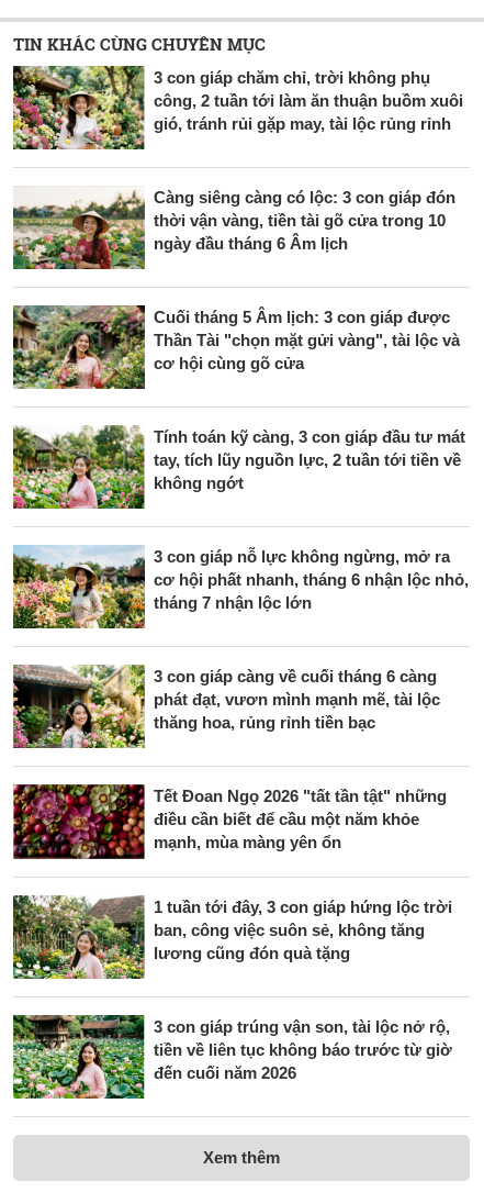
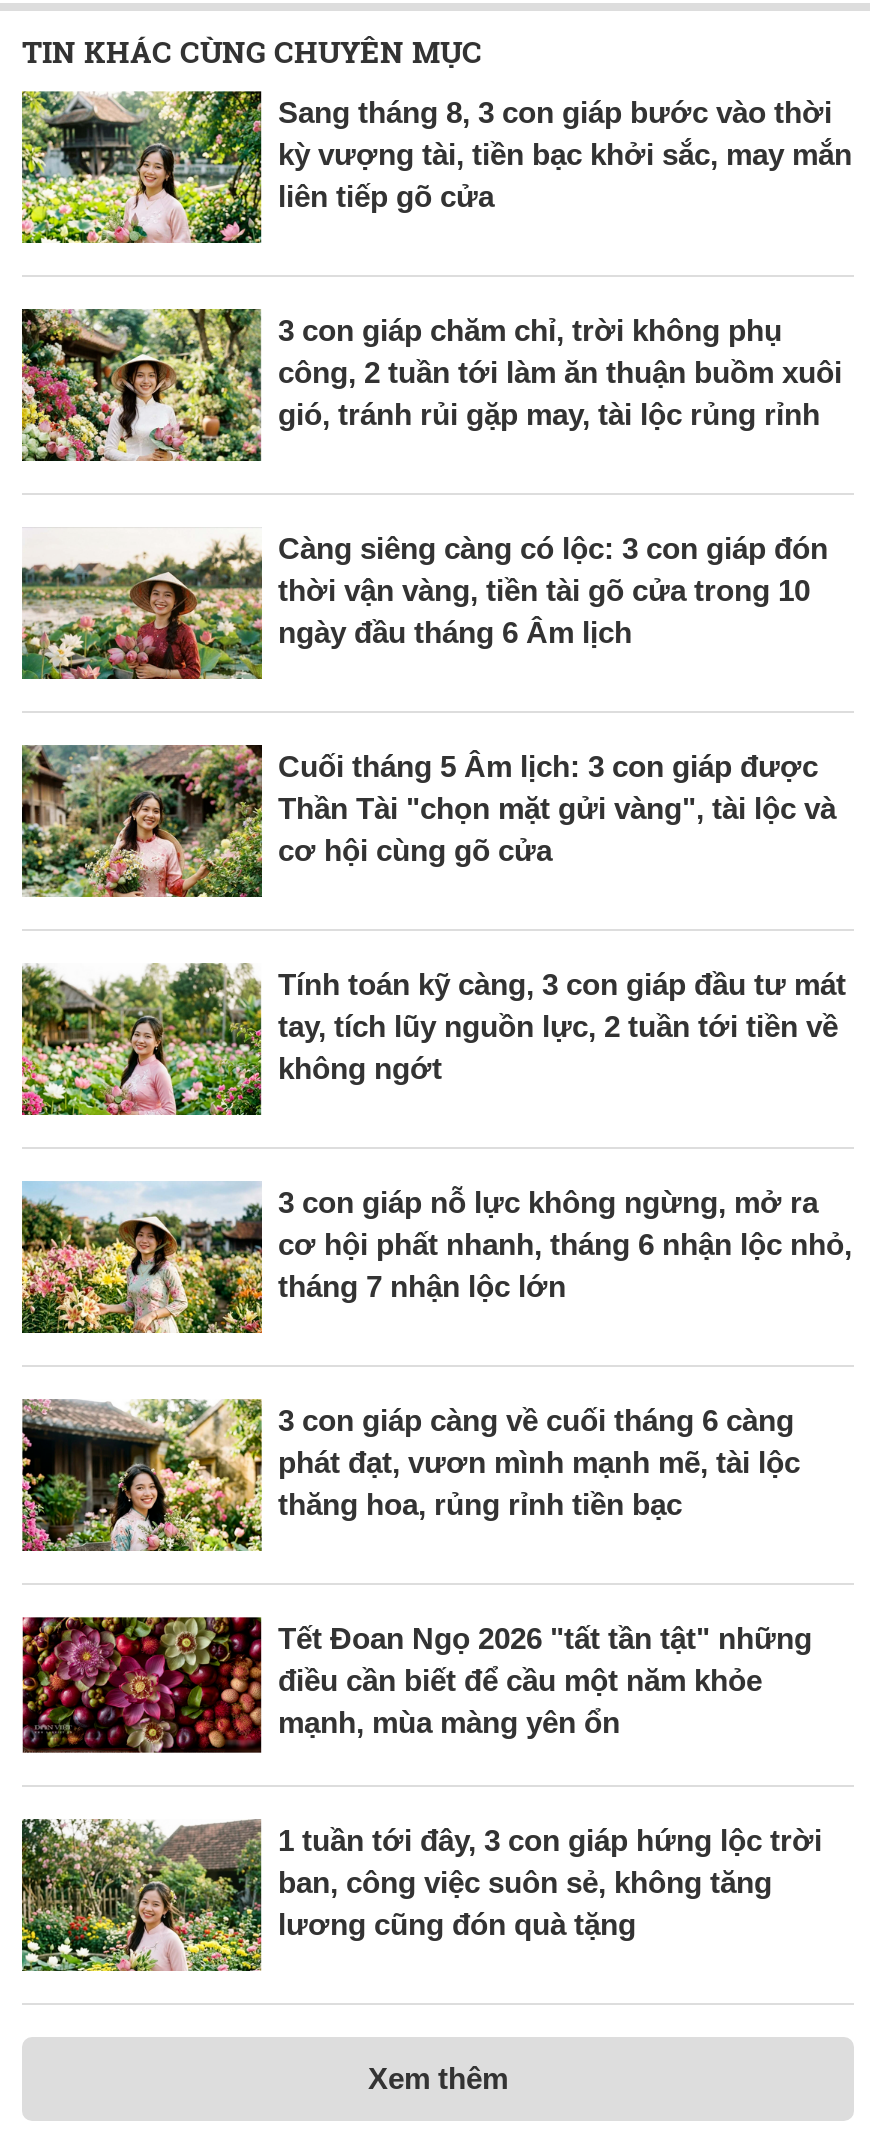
none -> [20,89,852,245] [image] | Sang tháng 8, 3 con giáp bước vào thời | kỳ vượng tài, tiền bạc khởi sắc, may mắn | liên tiếp gõ cửa
moved [11,64,469,962] -> [18,305,852,1940]: [image] | 3 con giáp chăm chỉ, trời không phụ | công, 2 tuần tới làm ăn thuận buồm xuôi | ... | ban, công việc suôn sẻ, không tăng | lương cũng đón quà tặng
[13,1014,452,1100] [image] | 3 con giáp trúng vận son, tài lộc nở rộ, | tiền về liên tục không báo trước từ giờ | đến cuối năm 2026 -> none

